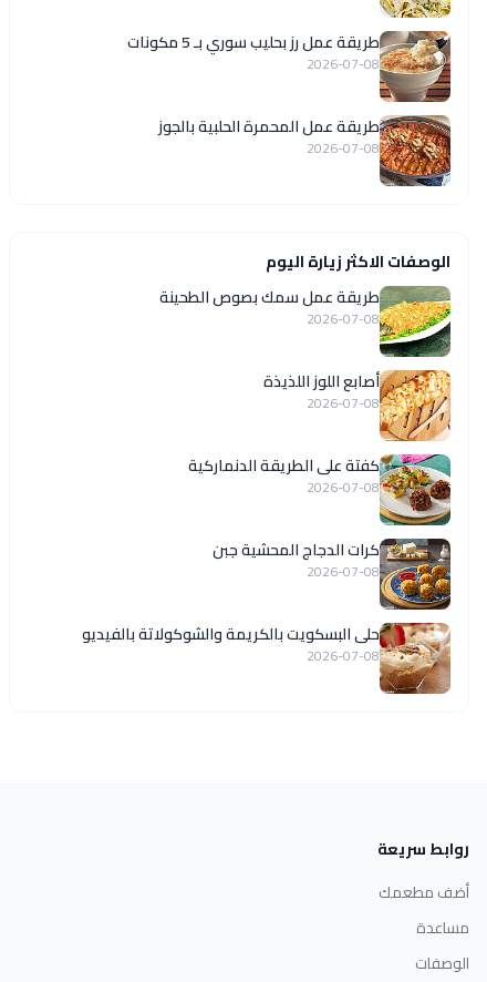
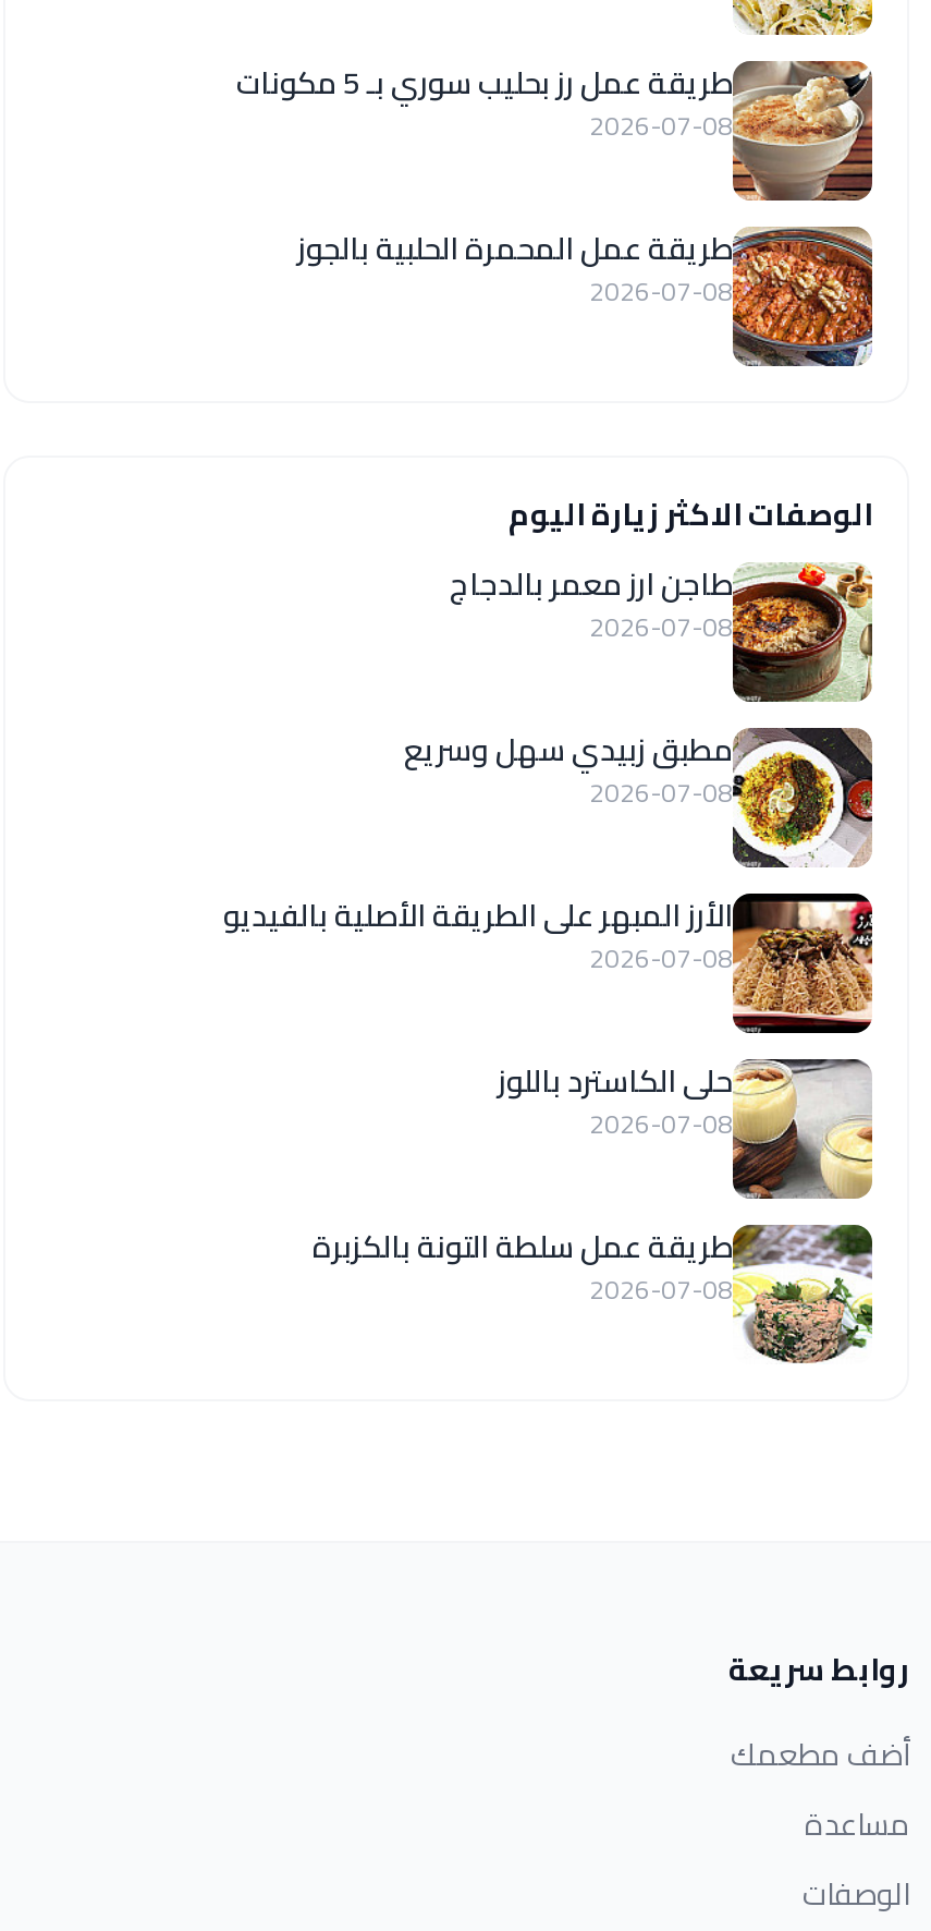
[159,283,450,358] [image] | طريقة عمل سمك بصوص الطحينة -> [450,556,874,702] [image] | طاجن ارز معمر بالدجاج
[263,367,450,442] [image] | أصابع اللوز اللذيذة -> [404,721,874,870] [image] | مطبق زبيدي سهل وسريع
[188,451,452,526] [image] | كفتة على الطريقة الدنماركية -> [223,887,874,1035] [image] | الأرز المبهر على الطريقة الأصلية بالفيديو
[213,535,452,611] [image] | كرات الدجاج المحشية جبن -> [498,1053,874,1201] [image] | حلى الكاسترد باللوز
[82,620,452,695] [image] | حلى البسكويت بالكريمة والشوكولاتة بالفيديو -> [313,1218,874,1364] [image] | طريقة عمل سلطة التونة بالكزبرة

